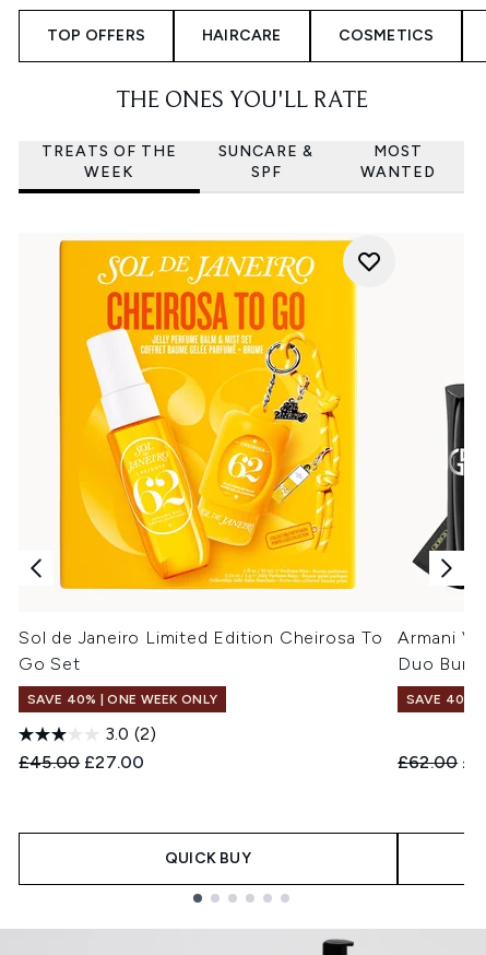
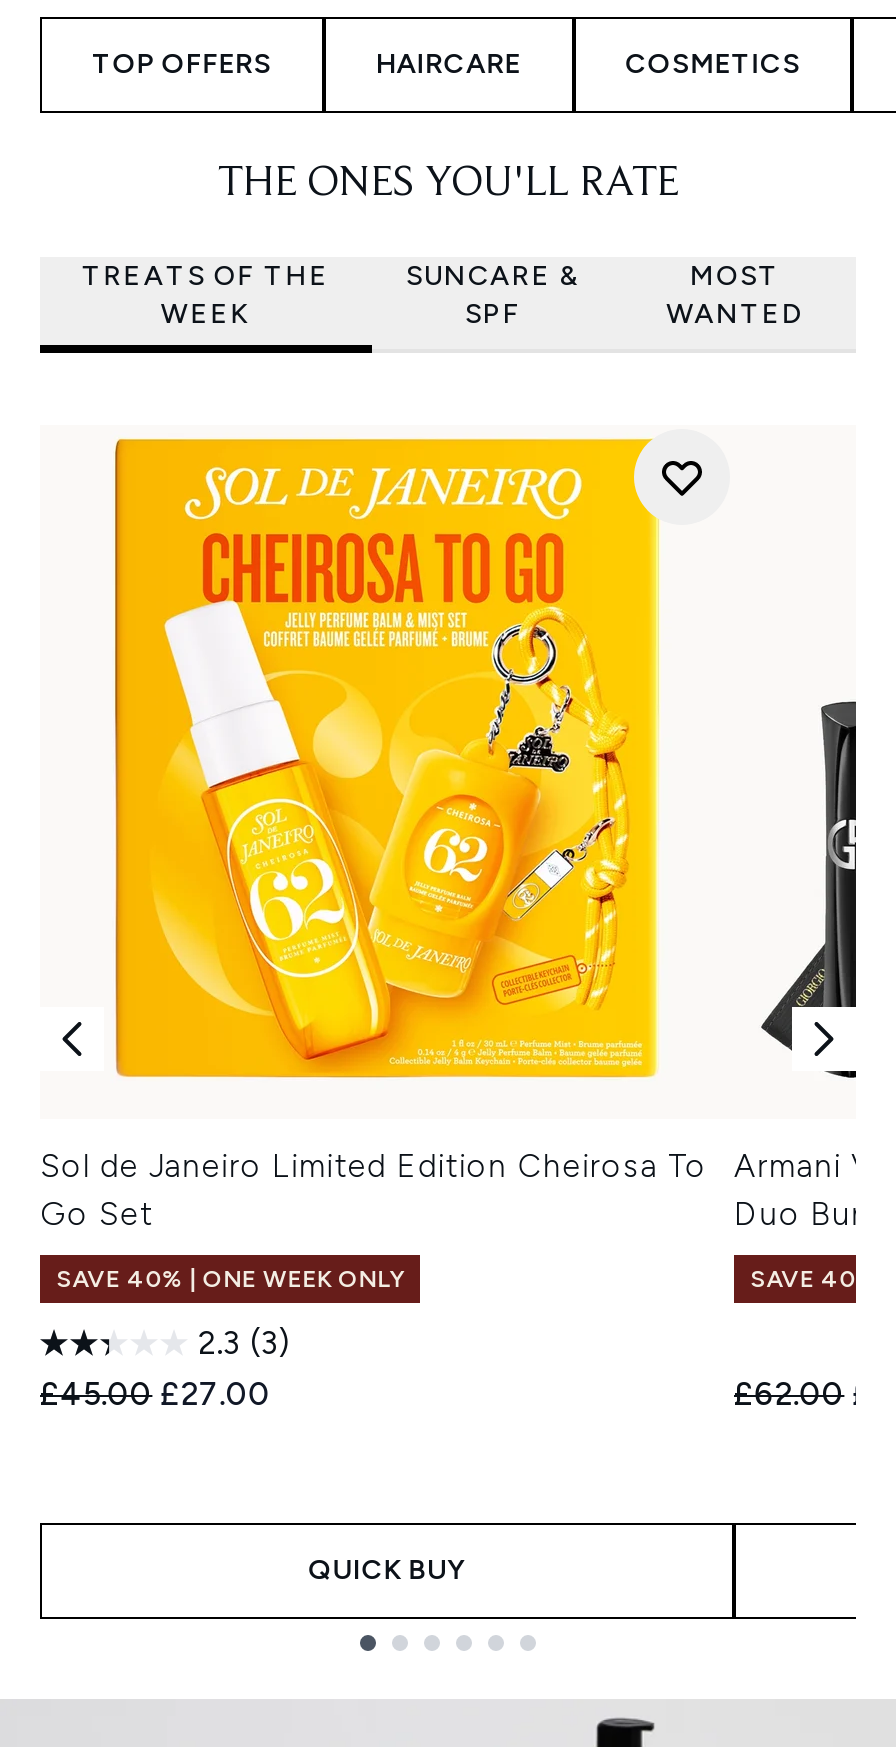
[105,723,156,744] 3.0 (2) -> [198,1323,290,1361] 2.3 (3)

